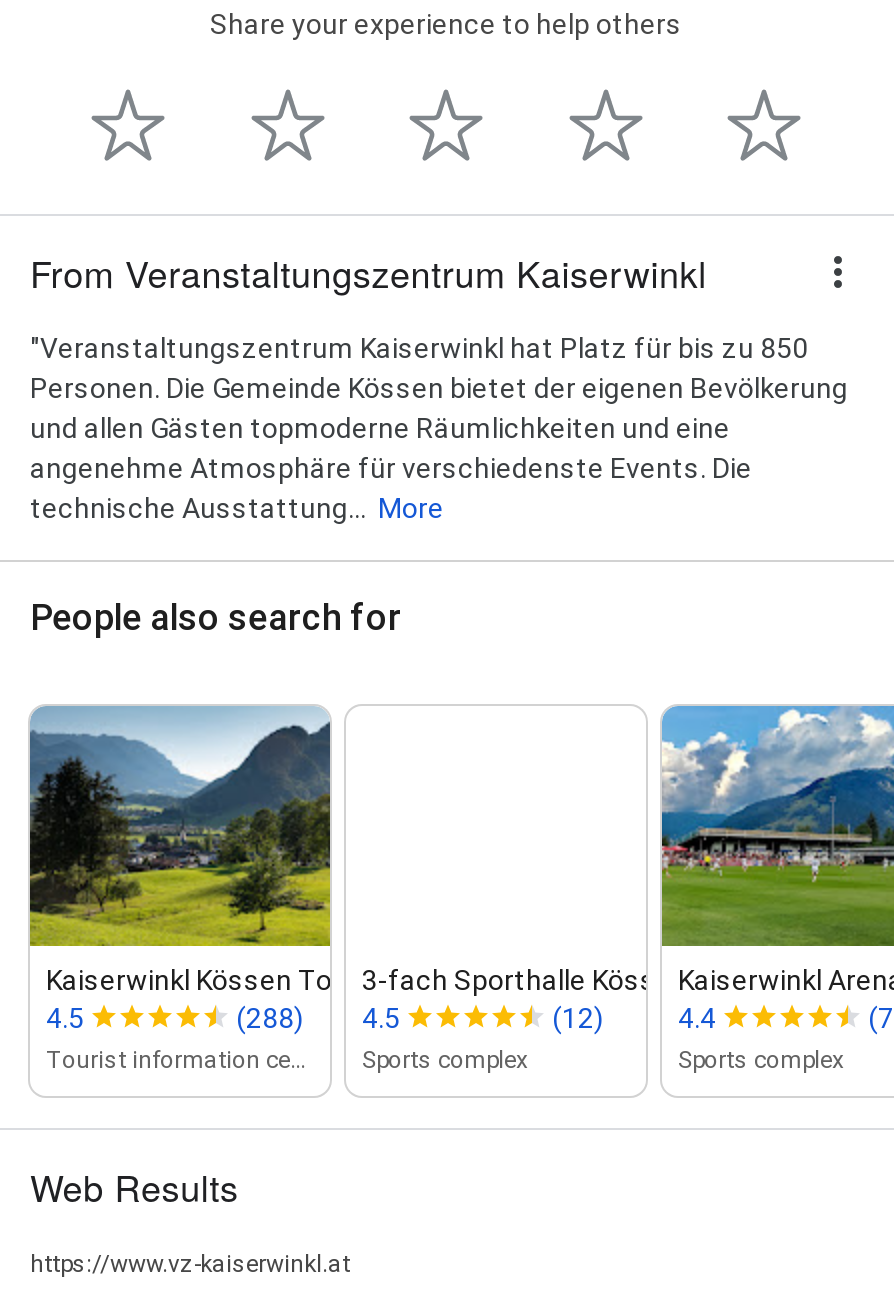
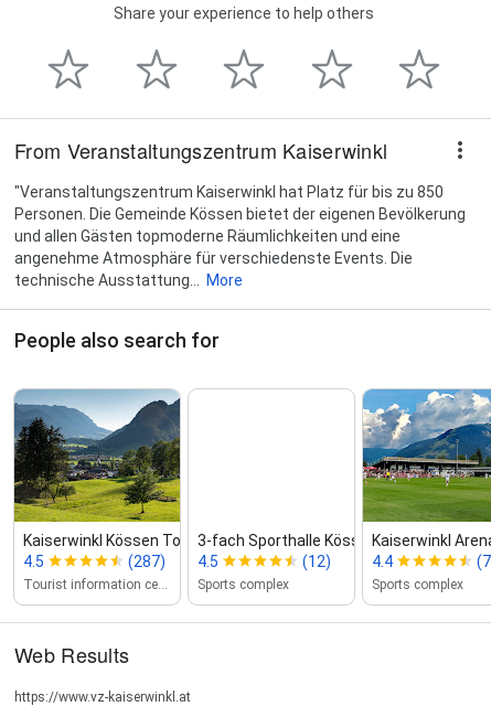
[236,1001,400,1033] (288) 4.5 -> [128,552,218,570] (287) 4.5

